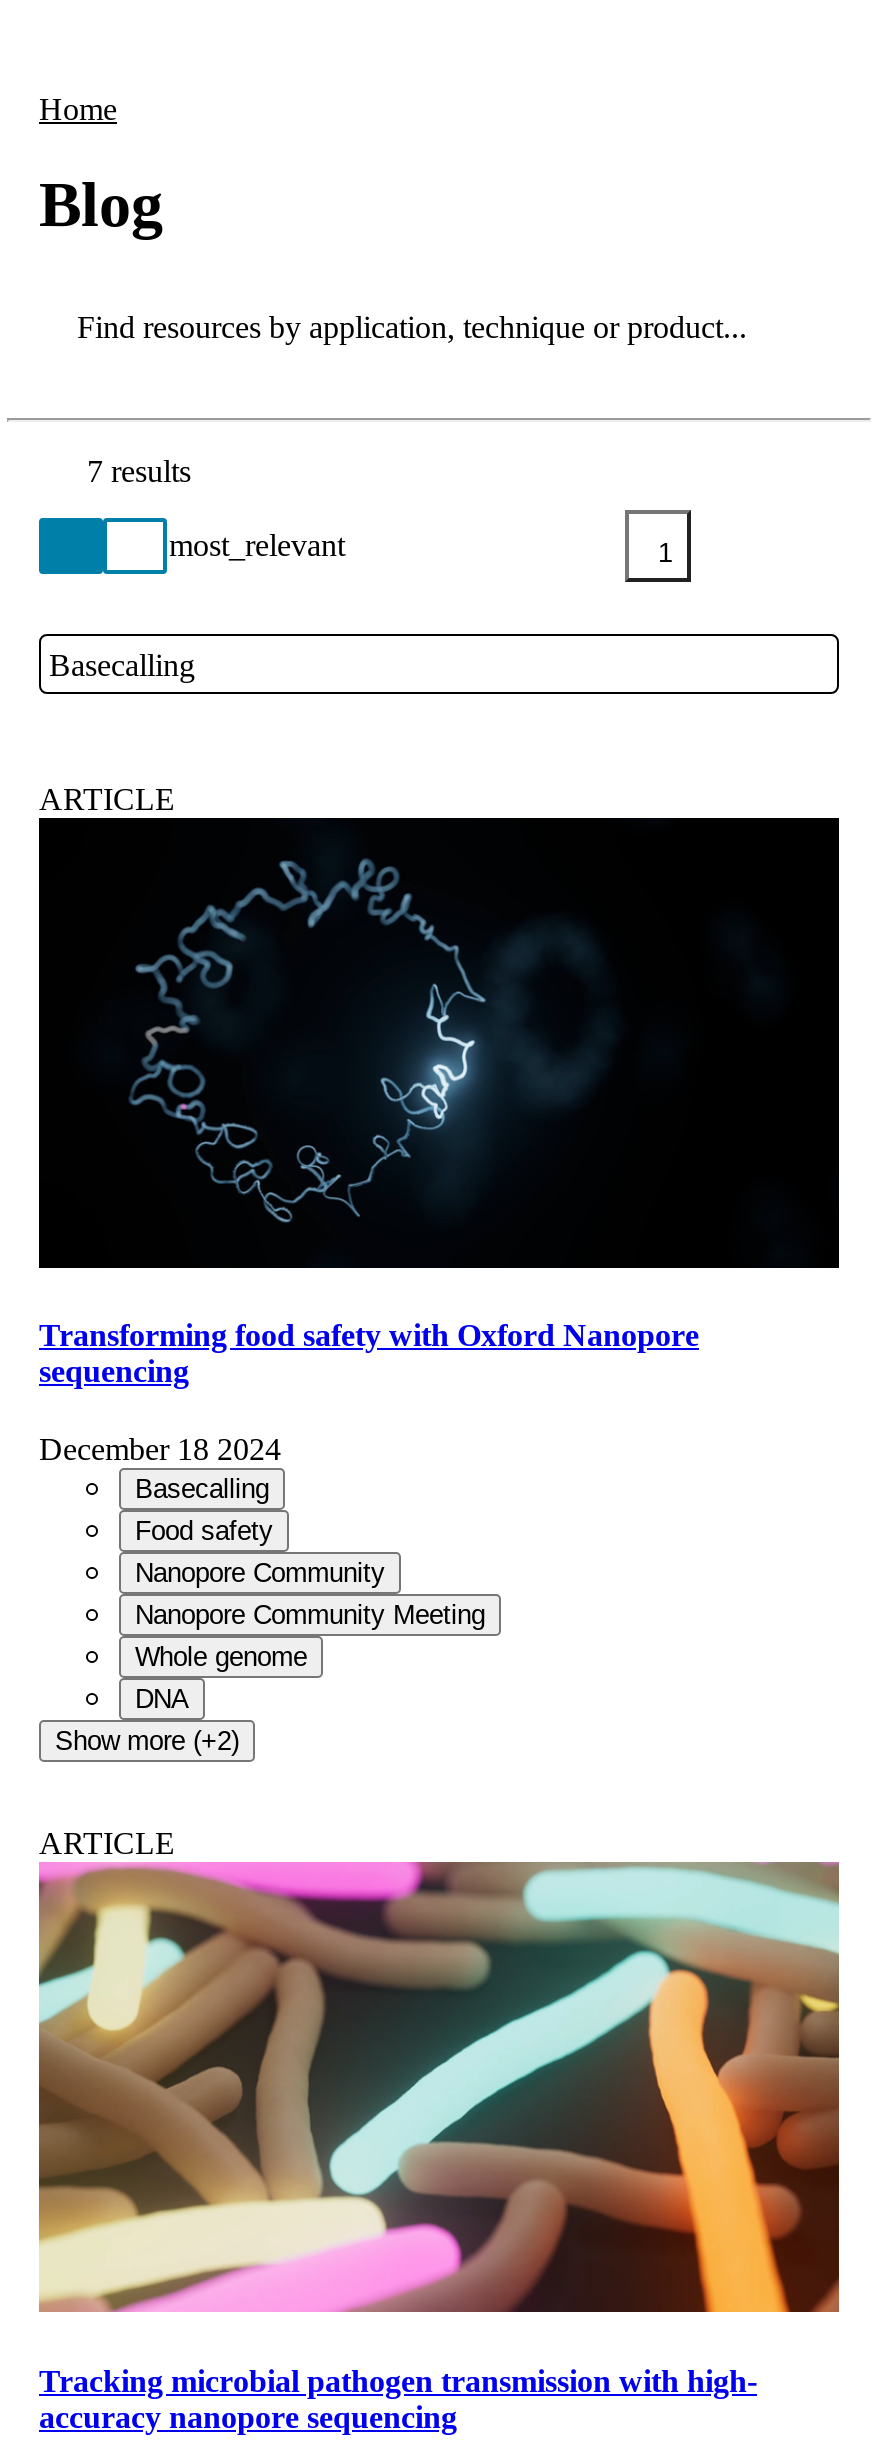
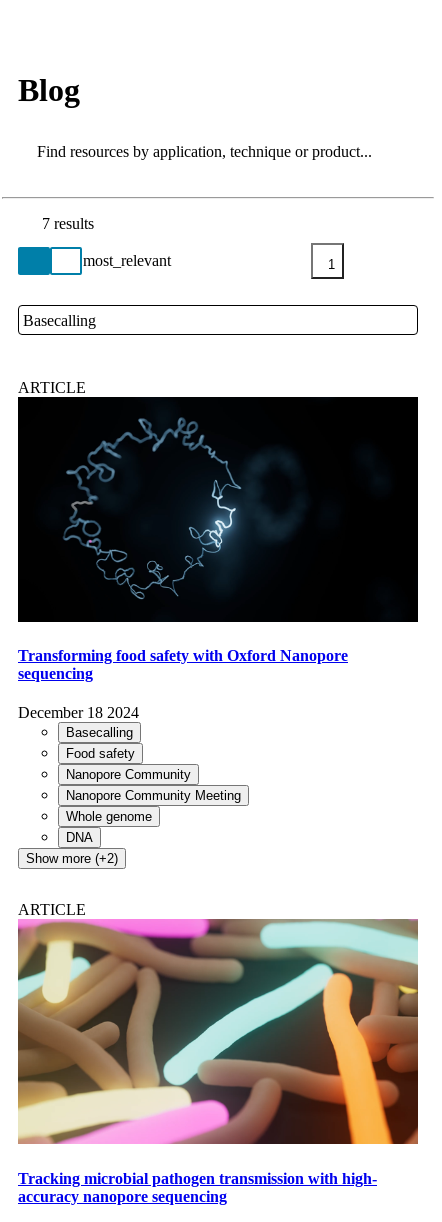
[39,92,117,126] Home -> none

